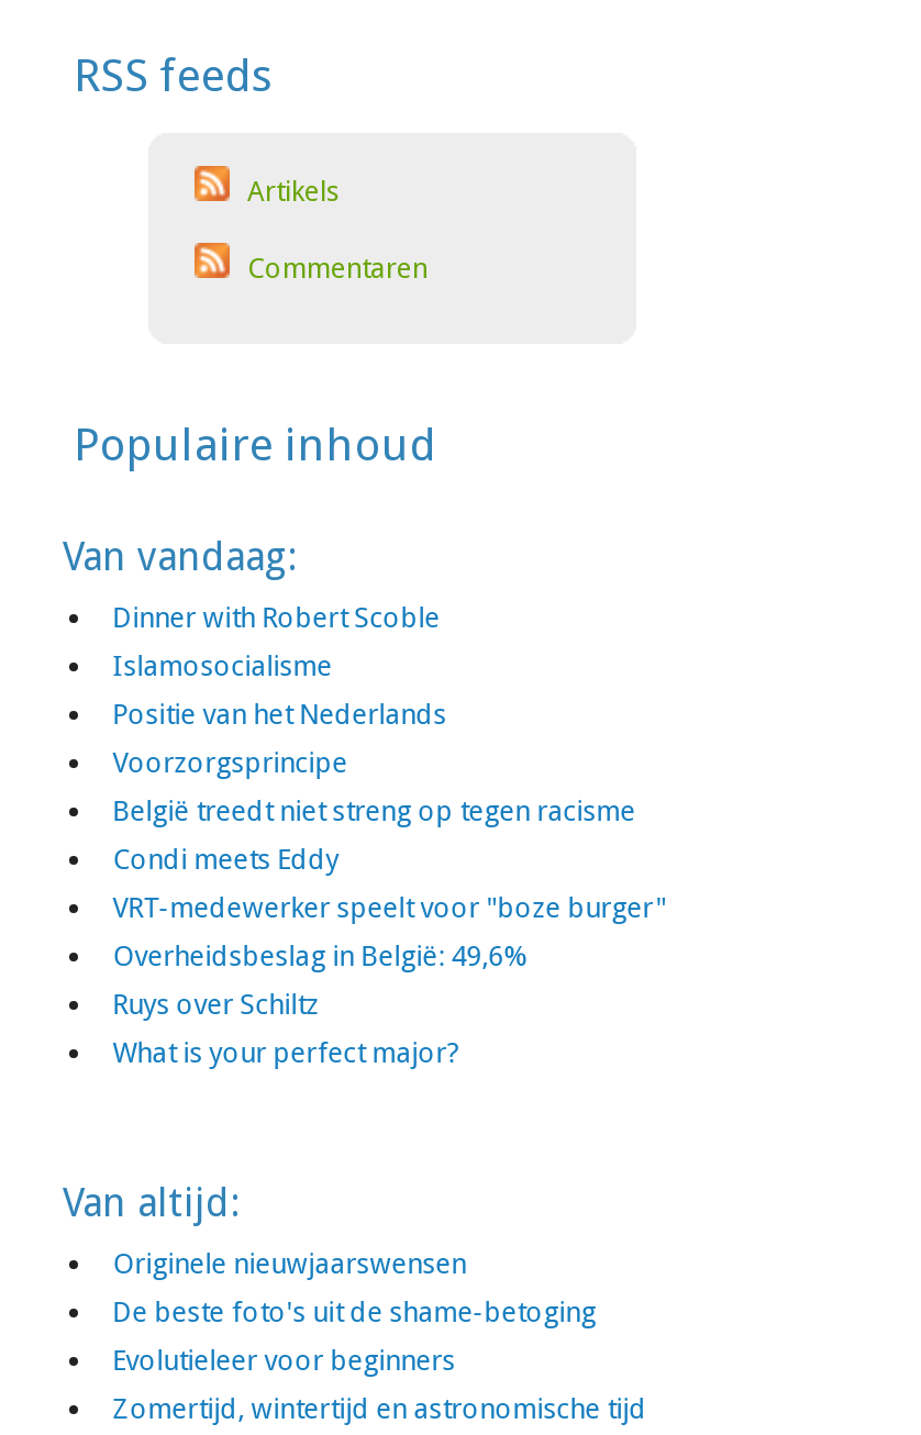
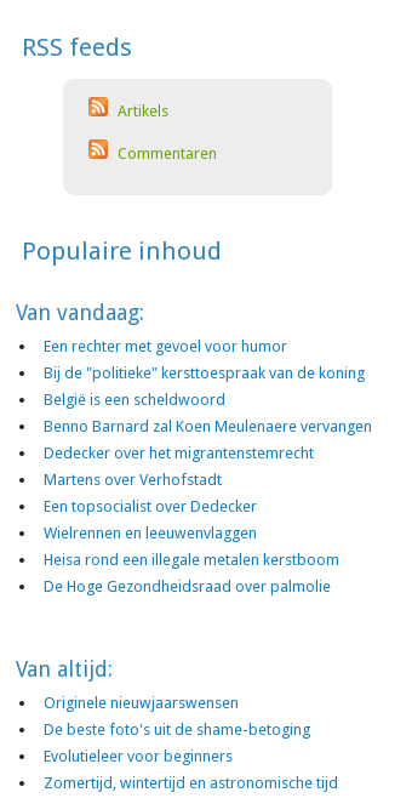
[113,600,440,633] Dinner with Robert Scoble -> [43,337,287,355] Een rechter met gevoel voor humor
[113,648,333,681] Islamosocialisme -> [43,363,364,382] Bij de "politieke" kersttoespraak van de koning
[113,697,447,730] Positie van het Nederlands -> [43,390,225,408] België is een scheldwoord
[113,745,348,778] Voorzorgsprincipe -> [43,417,372,435] Benno Barnard zal Koen Meulenaere vervangen
[113,794,636,826] België treedt niet streng op tegen racisme -> [43,443,314,462] Dedecker over het migrantenstemrecht
[113,842,339,875] Condi meets Eddy -> [43,470,222,488] Martens over Verhofstadt
[113,890,667,923] VRT-medewerker speelt voor "boze burger" -> [43,497,257,515] Een topsocialist over Dedecker
[113,939,528,972] Overheidsbeslag in België: 49,6% -> [43,523,257,542] Wielrennen en leeuwenvlaggen
[113,987,319,1020] Ruys over Schiltz -> [43,550,339,568] Heisa rond een illegale metalen kerstboom
[113,1035,460,1068] What is your perfect major? -> [43,577,331,595] De Hoge Gezondheidsraad over palmolie

